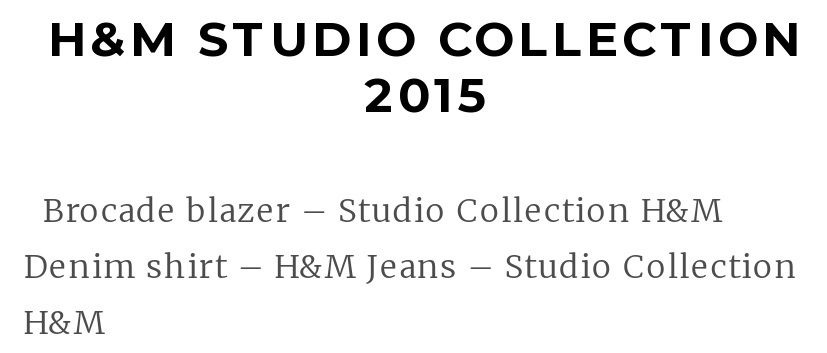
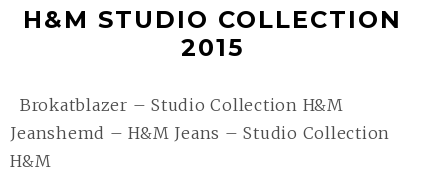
[24,190,798,286] Brocade blazer – Studio Collection H&M | Denim shirt – H&M Jeans – Studio Collection -> [10,95,390,143] Brokatblazer – Studio Collection H&M | Jeanshemd – H&M Jeans – Studio Collection

